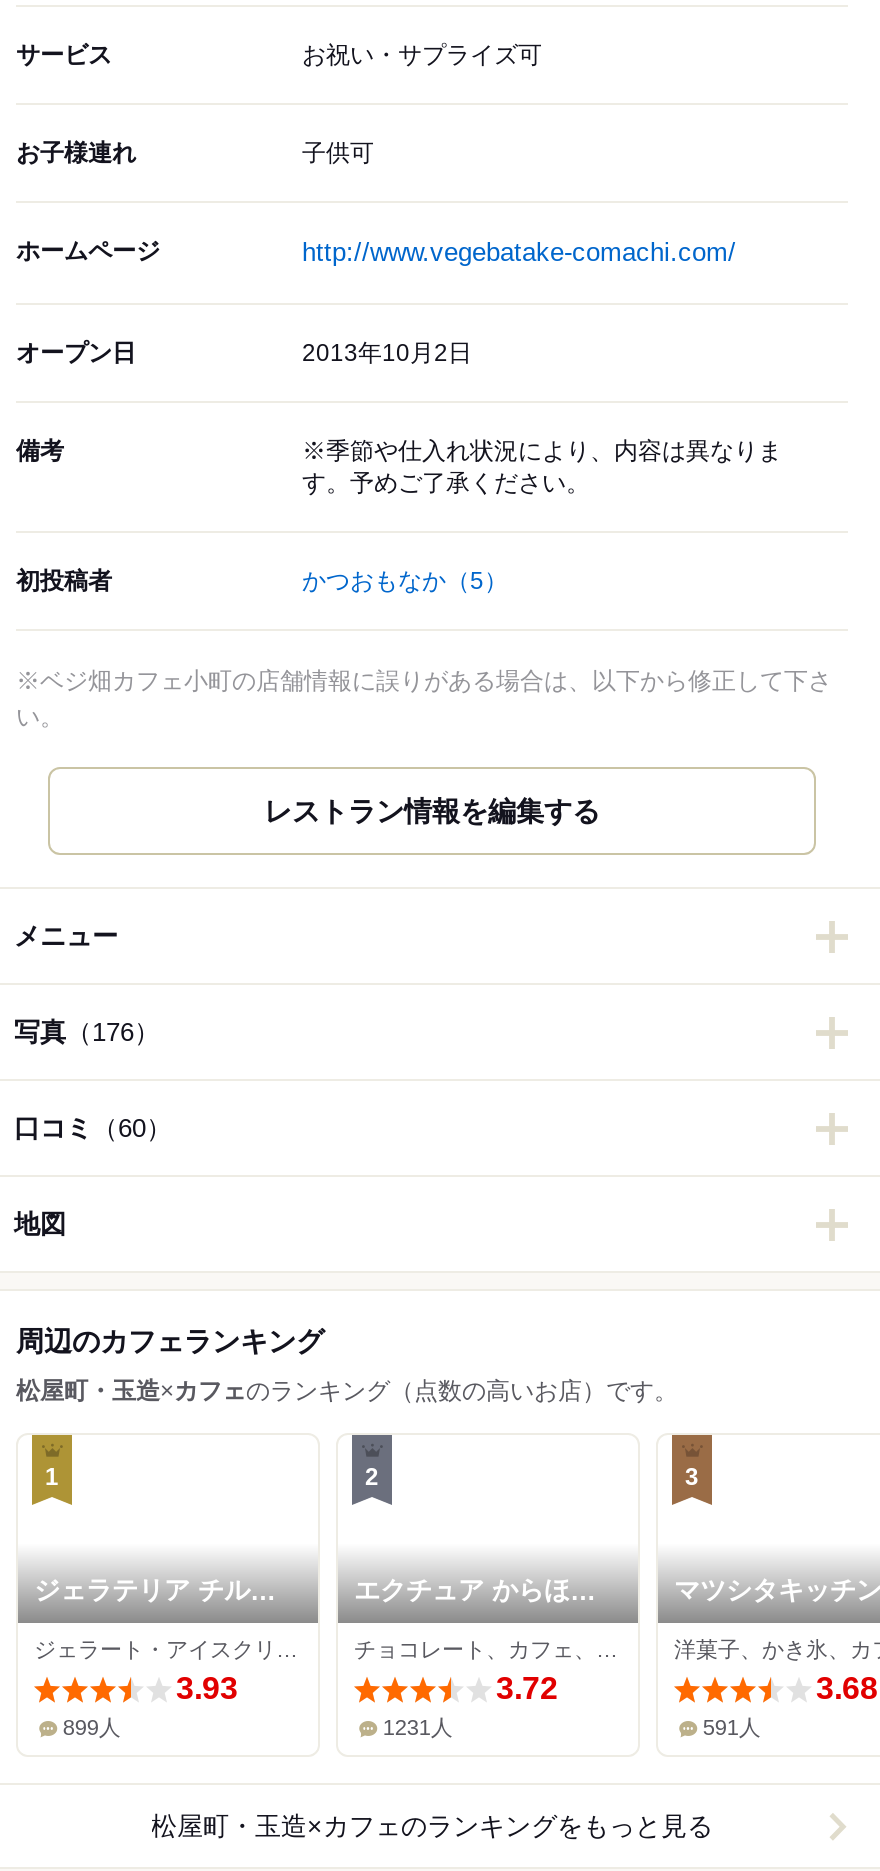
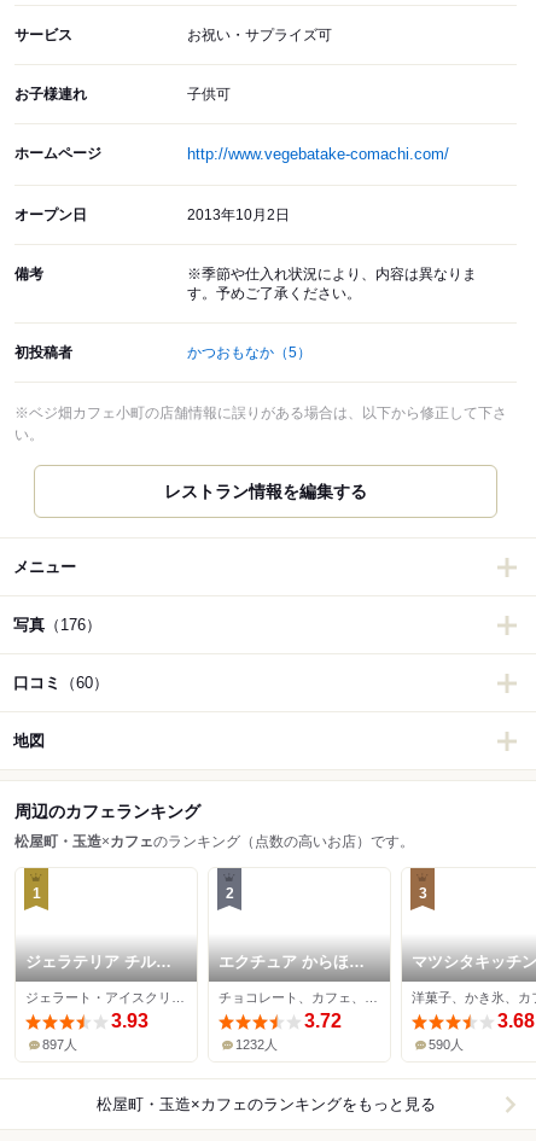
[63,1716,121,1740] 899人 -> [43,1038,78,1052] 897人
[383,1716,453,1740] 1231人 -> [236,1038,278,1052] 1232人
[703,1716,761,1740] 591人 -> [429,1038,464,1052] 590人

